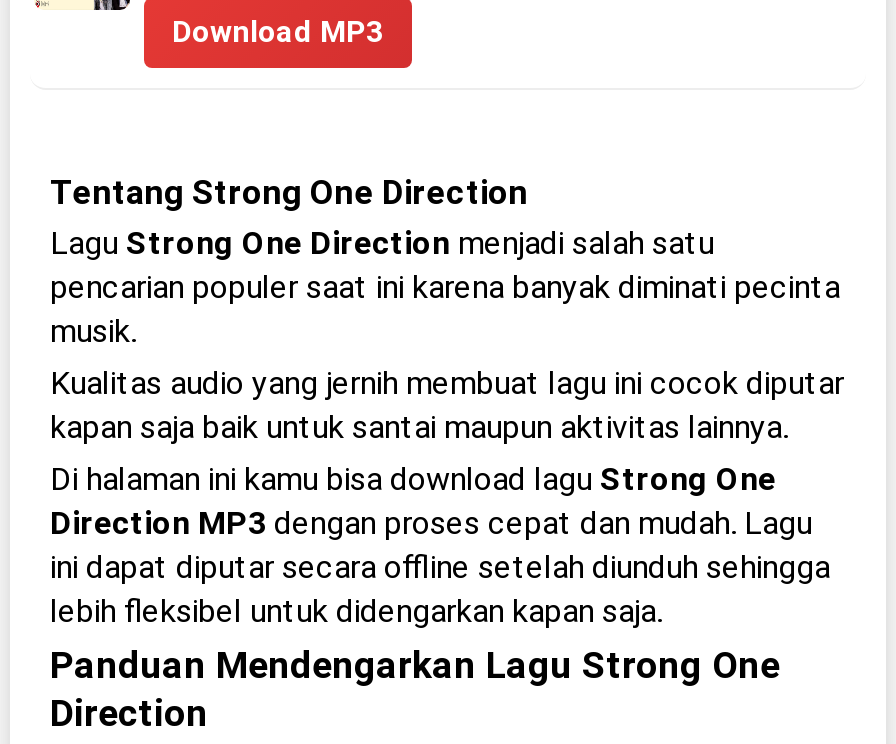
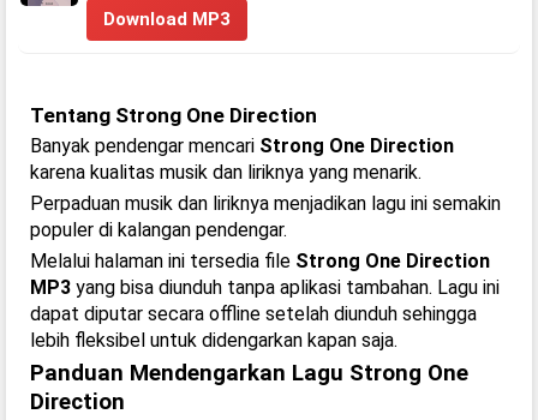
[50,224,844,586] Lagu Strong One Direction menjadi salah satu | pencarian populer saat ini karena banyak diminati pecinta | musik. | Kualitas audio yang jernih membuat lagu ini cocok diputar | kapan saja baik untuk santai maupun aktivitas lainnya. | Di halaman ini kamu bisa download lagu Strong One | Direction MP3 dengan proses cepat dan mudah. Lagu | ini dapat diputar secara offline setelah diunduh sehingga -> [30,134,501,325] Banyak pendengar mencari Strong One Direction | karena kualitas musik dan liriknya yang menarik. | Perpaduan musik dan liriknya menjadikan lagu ini semakin | populer di kalangan pendengar. | Melalui halaman ini tersedia file Strong One Direction | MP3 yang bisa diunduh tanpa aplikasi tambahan. Lagu ini | dapat diputar secara offline setelah diunduh sehingga

